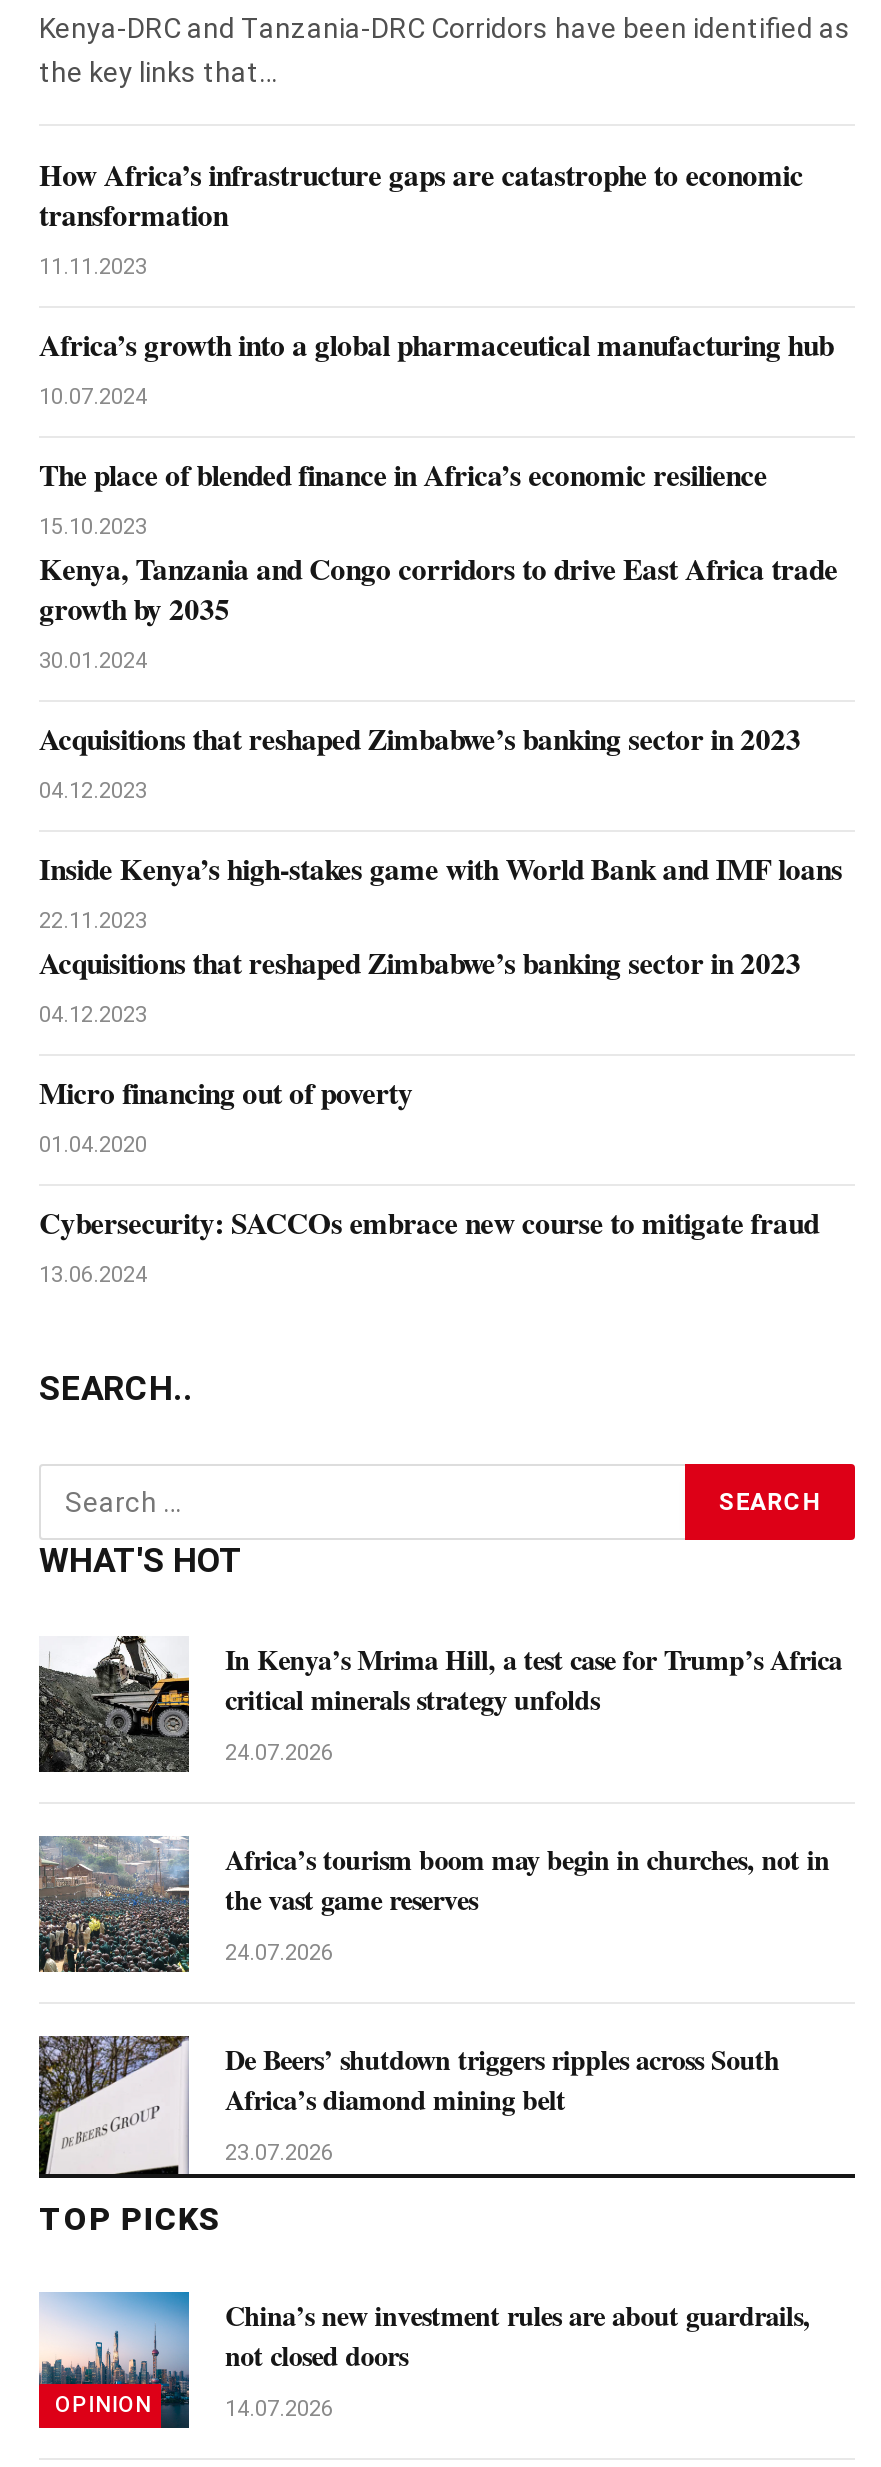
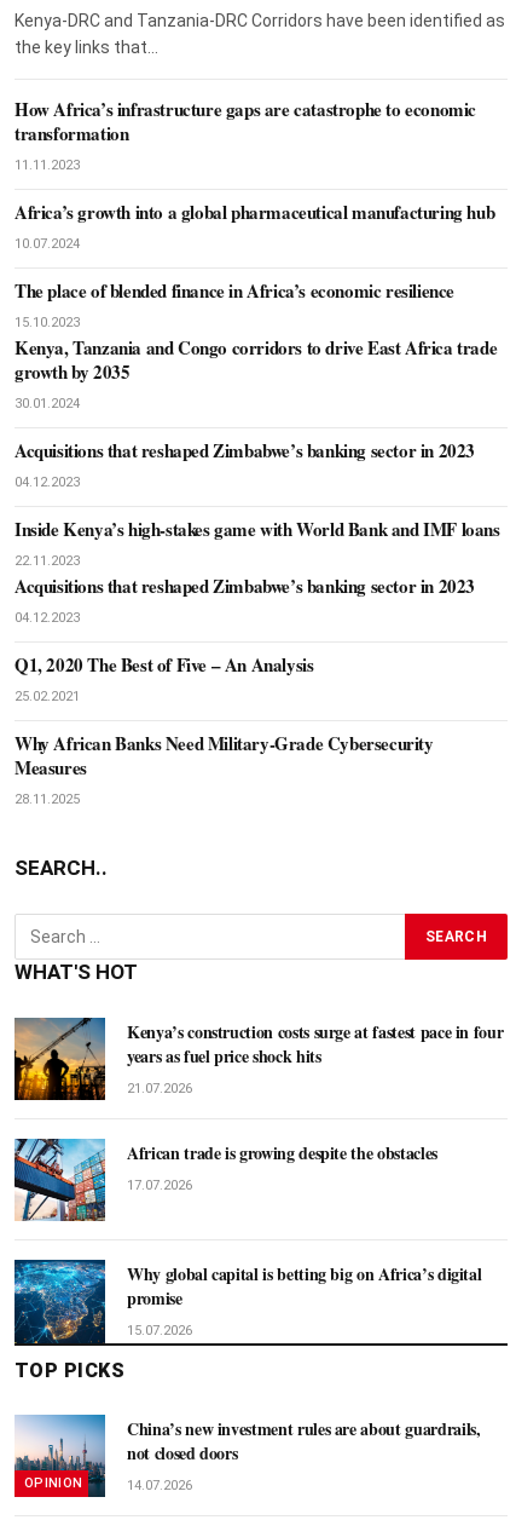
[39,1070,413,1158] Micro financing out of poverty | 01.04.2020 -> [15,651,313,704] Q1, 2020 The Best of Five – An Analysis | 25.02.2021
[39,1200,819,1288] Cybersecurity: SACCOs embrace new course to mitigate fraud | 13.06.2024 -> [15,730,433,807] Why African Banks Need Military-Grade Cybersecurity | Measures | 28.11.2025
[37,1634,842,1774] [image] | In Kenya’s Mrima Hill, a test case for Trump’s Africa | critical minerals strategy unfolds -> [13,1017,503,1100] [image] | Kenya’s construction costs surge at fastest pace in four | years as fuel price shock hits
[225,1740,333,1766] 24.07.2026 -> [127,1081,192,1097] 21.07.2026
[37,1836,829,1974] [image] | Africa’s tourism boom may begin in churches, not in | the vast game reserves -> [13,1138,437,1222] [image] | African trade is growing despite the obstacles
[225,1941,333,1967] 24.07.2026 -> [127,1178,192,1194] 17.07.2026
[37,2034,779,2176] [image] | De Beers’ shutdown triggers ripples across South | Africa’s diamond mining belt -> [13,1259,482,1345] [image] | Why global capital is betting big on Africa’s digital | promise
[225,2141,333,2167] 23.07.2026 -> [127,1323,192,1339] 15.07.2026

